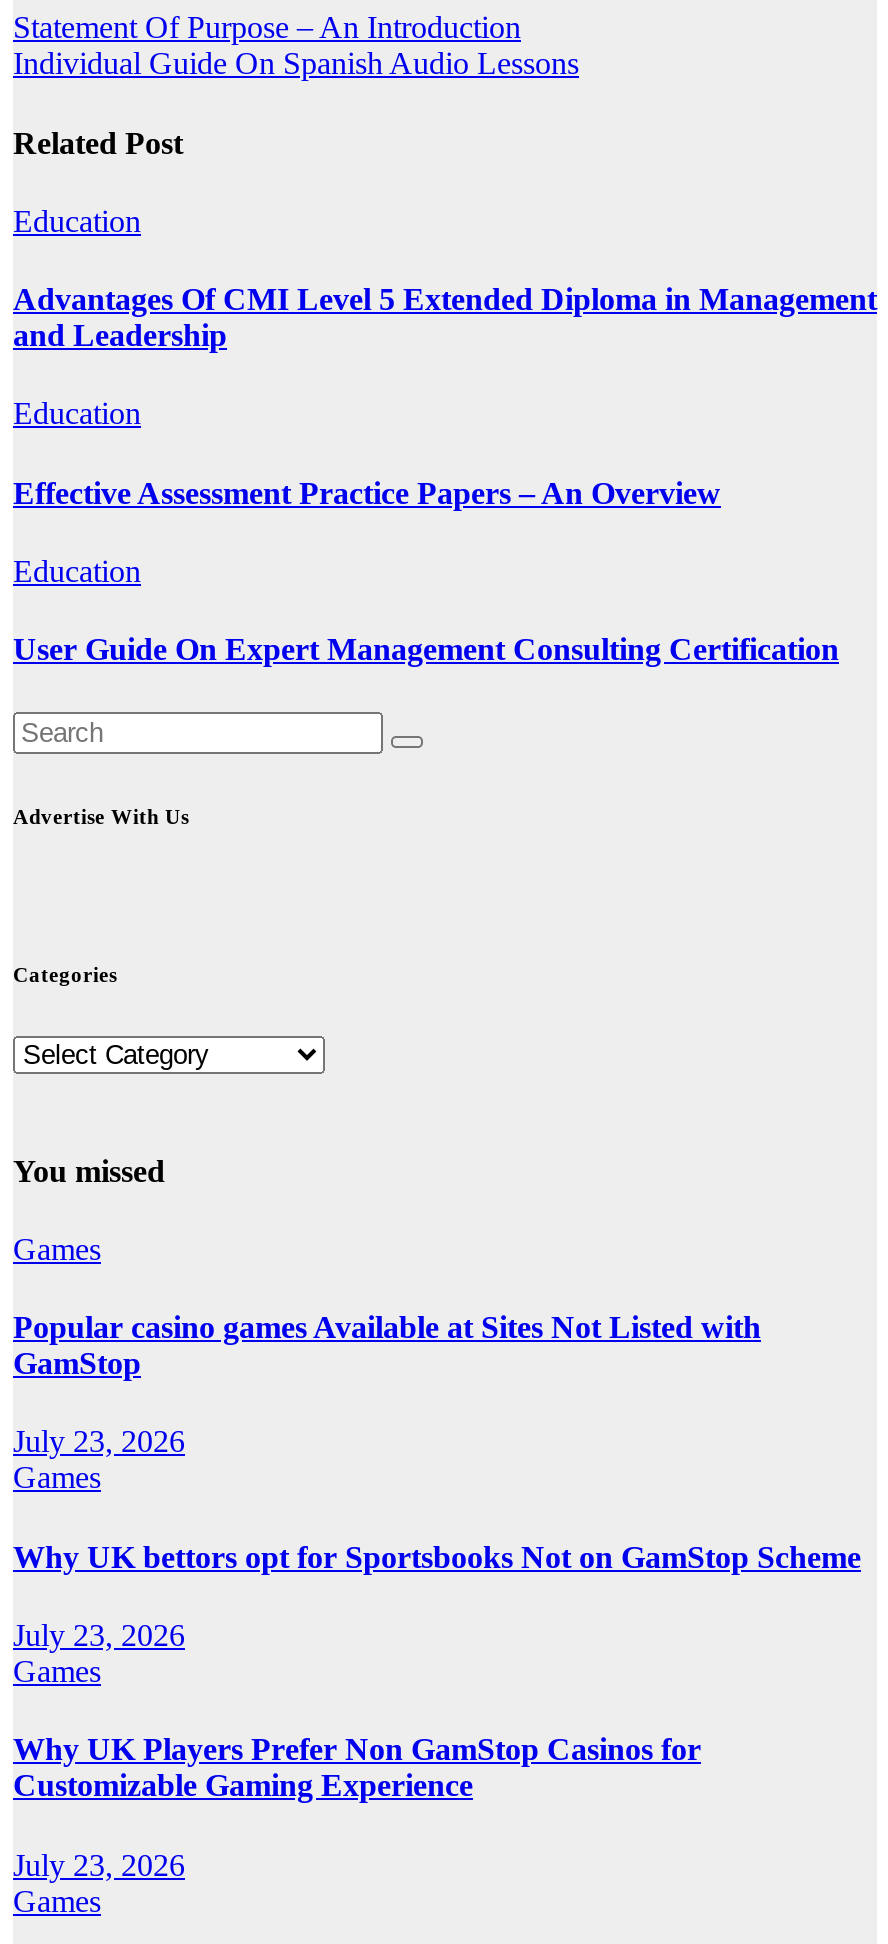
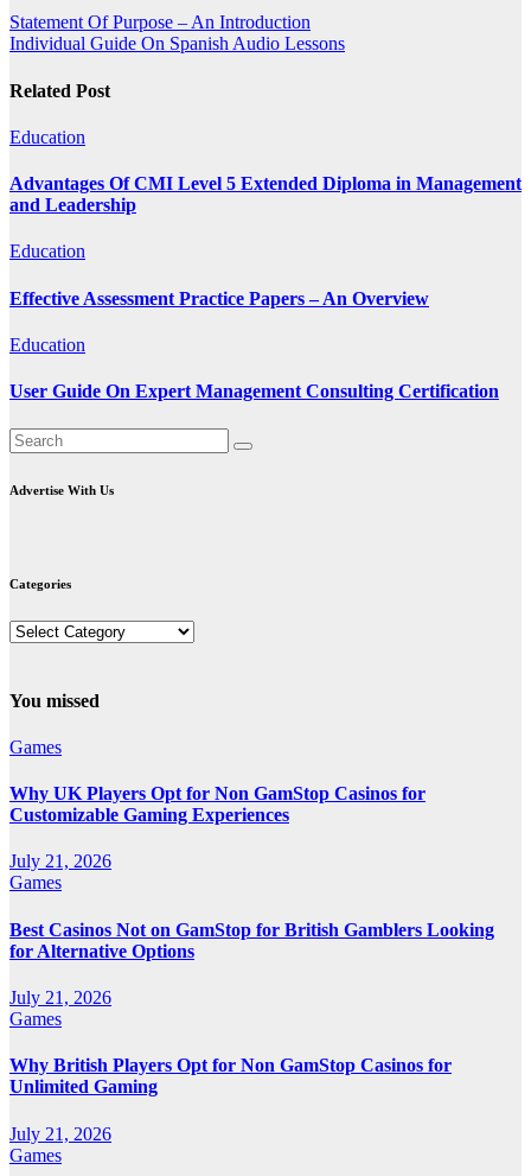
[13,1310,761,1380] Popular casino games Available at Sites Not Listed with | GamStop -> [9,783,426,825] Why UK Players Opt for Non GamStop Casinos for | Customizable Gaming Experiences
[13,1425,185,1459] July 23, 2026 -> [9,851,111,872] July 21, 2026
[13,1539,861,1573] Why UK bettors opt for Sportsbooks Not on GamStop Scheme -> [9,919,494,961] Best Casinos Not on GamStop for British Gamblers Looking | for Alternative Options
[13,1618,185,1652] July 23, 2026 -> [9,987,111,1007] July 21, 2026
[13,1733,701,1803] Why UK Players Prefer Non GamStop Casinos for | Customizable Gaming Experience -> [9,1055,452,1097] Why British Players Opt for Non GamStop Casinos for | Unlimited Gaming
[13,1847,185,1881] July 23, 2026 -> [9,1123,111,1143] July 21, 2026

